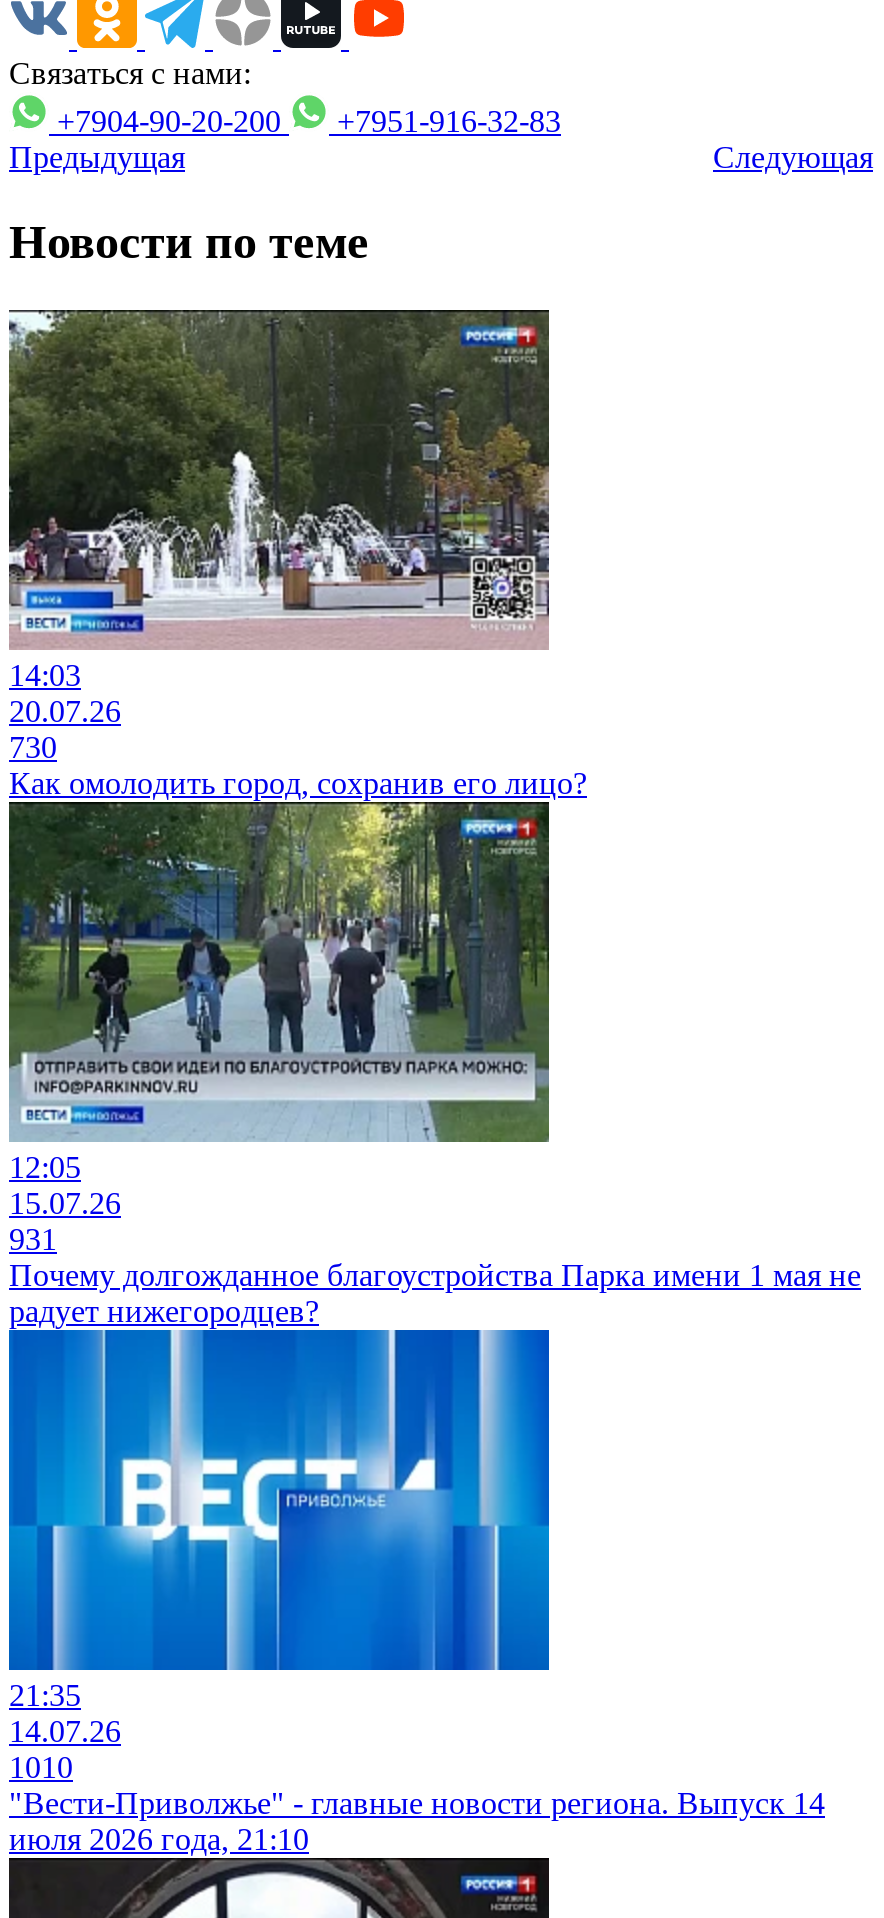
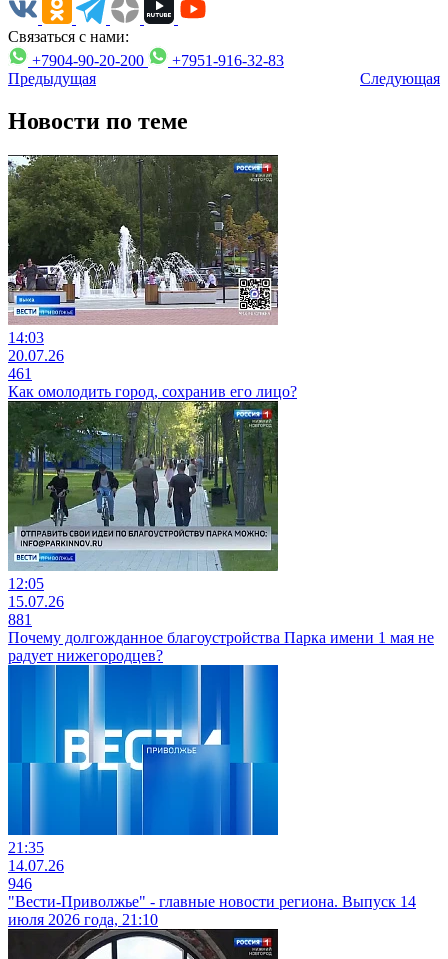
[9,729,57,763] 730 -> [8,365,32,382] 461
[9,1221,57,1255] 931 -> [8,611,32,628] 881
[9,1749,73,1783] 1010 -> [8,875,32,892] 946

